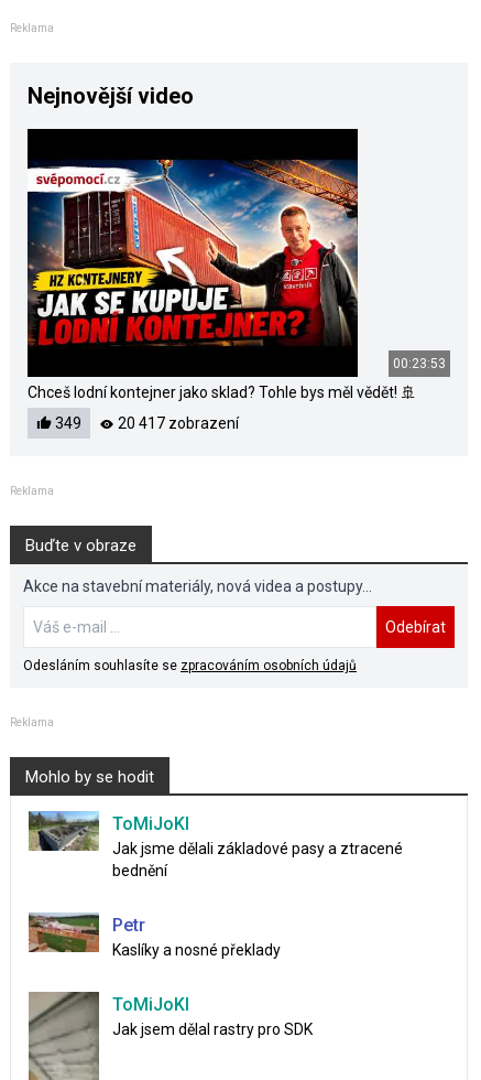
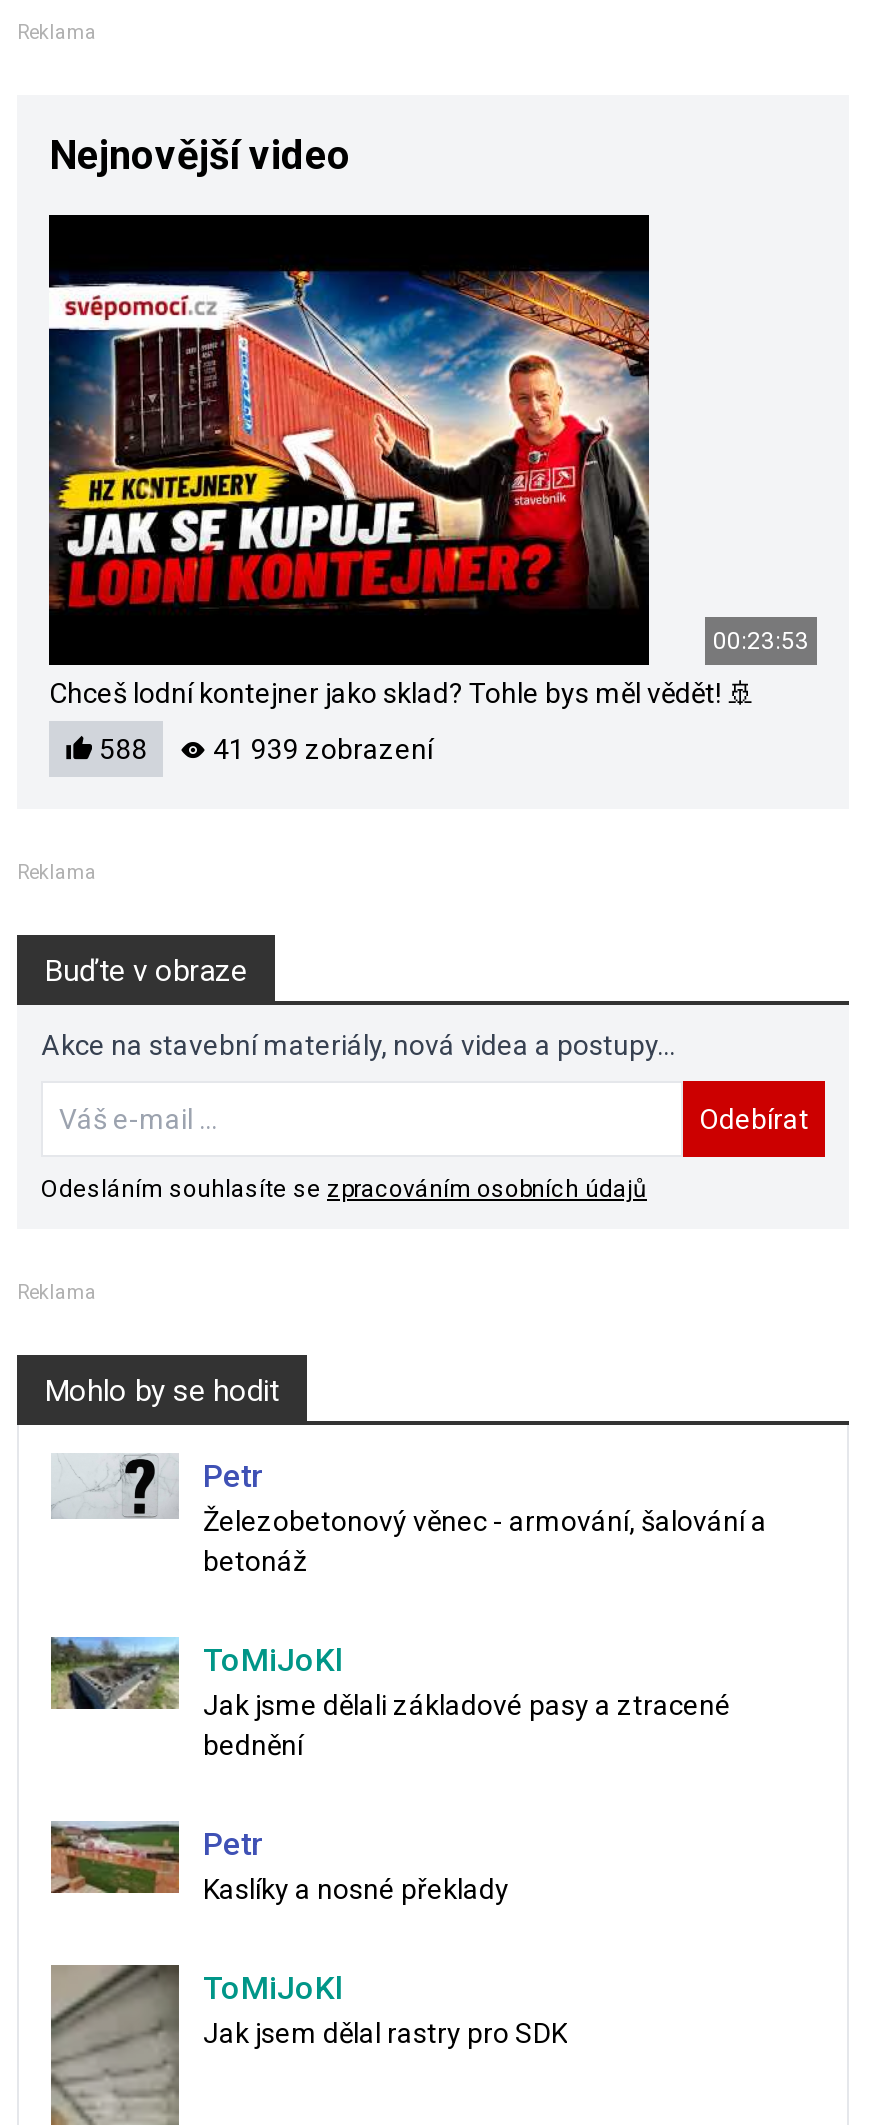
[52,414,81,432] 349 -> [93,733,147,765] 588
[114,414,239,432] 20 417 zobrazení -> [207,733,433,765] 41 939 zobrazení
none -> [53,1453,767,1577] [image] | Petr | Železobetonový věnec - armování, šalování a | betonáž

